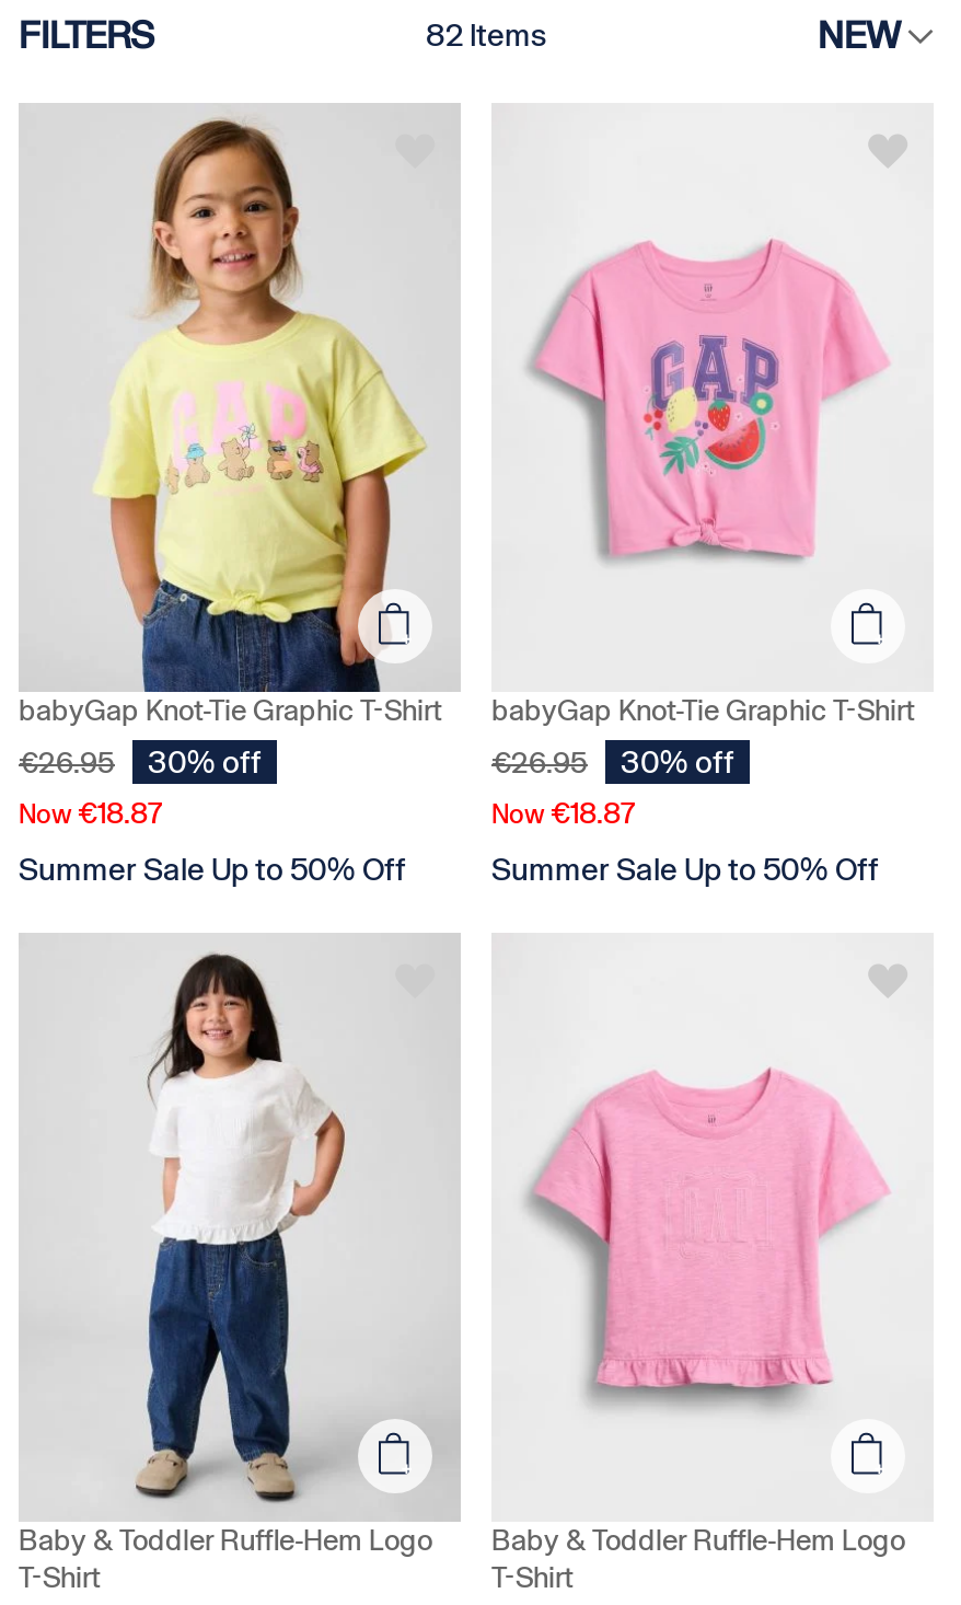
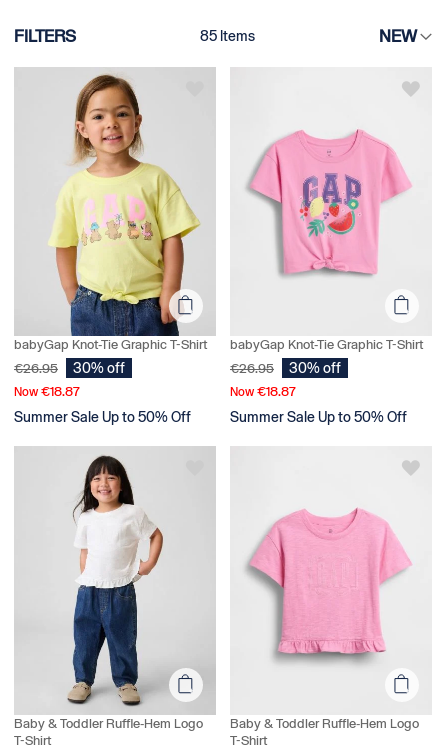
[426,18,546,53] 82 Items -> [200,28,255,44] 85 Items

